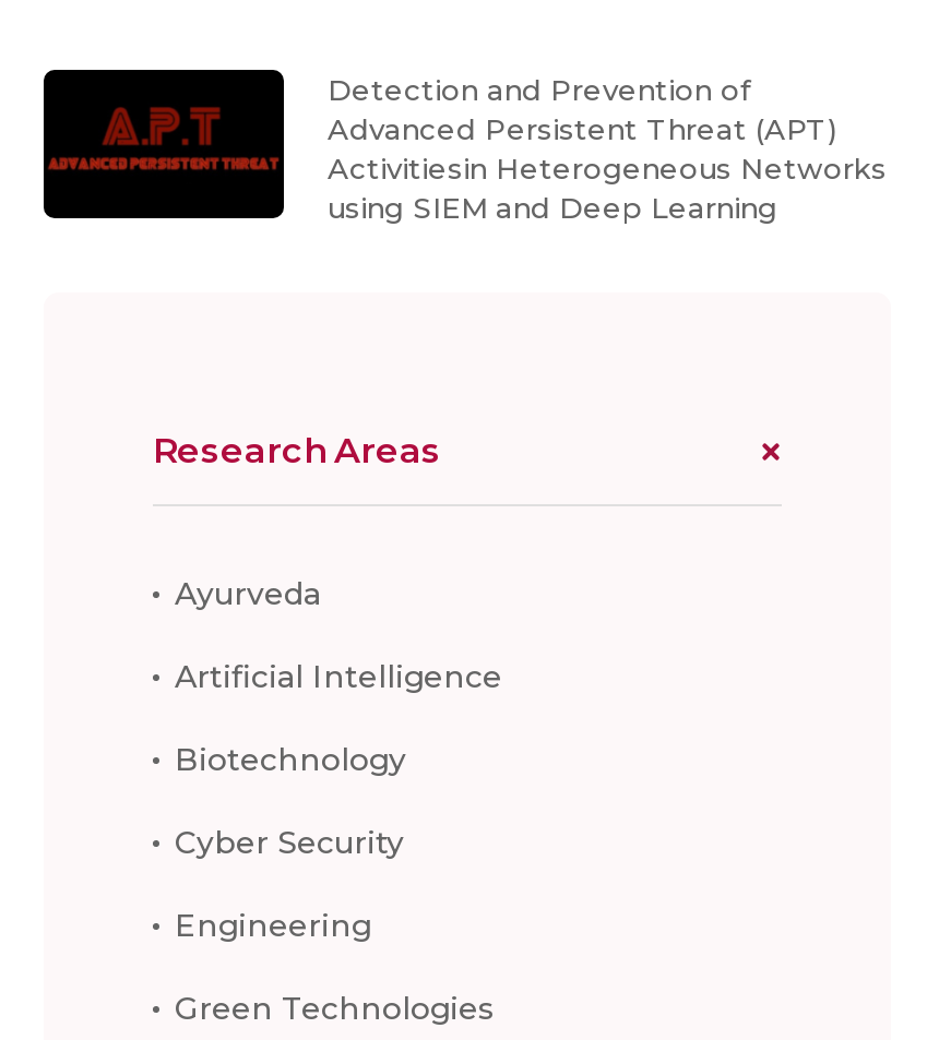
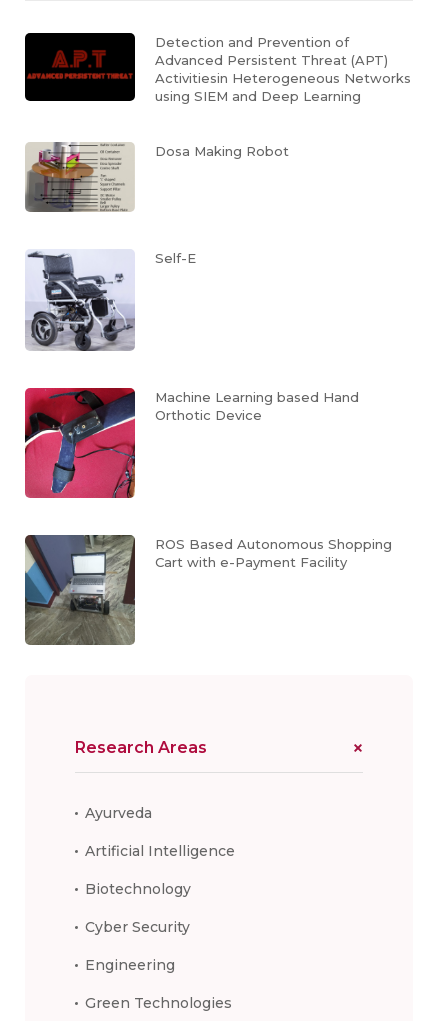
none -> [24,141,289,213] [image] | Dosa Making Robot
none -> [24,387,359,499] [image] | Machine Learning based Hand | Orthotic Device
none -> [24,534,392,646] [image] | ROS Based Autonomous Shopping | Cart with e-Payment Facility
none -> [25,250,196,352] [image] | Self-E

